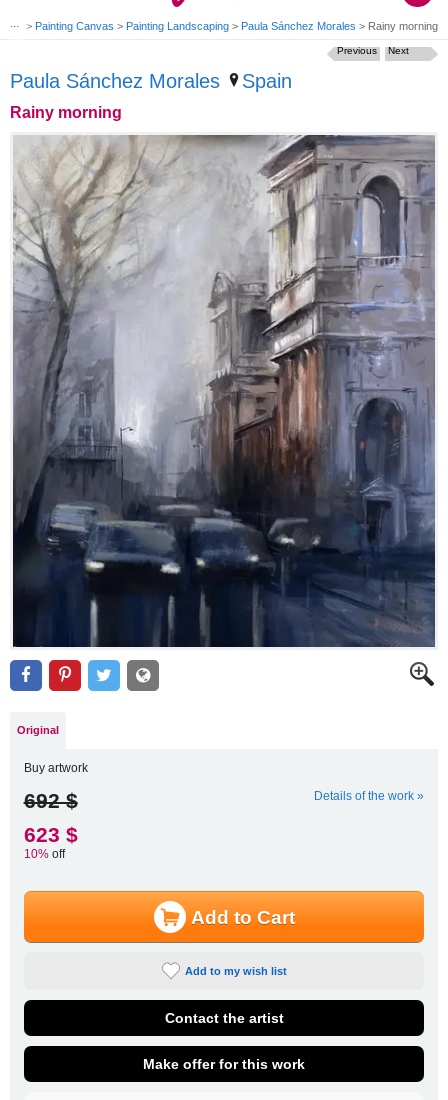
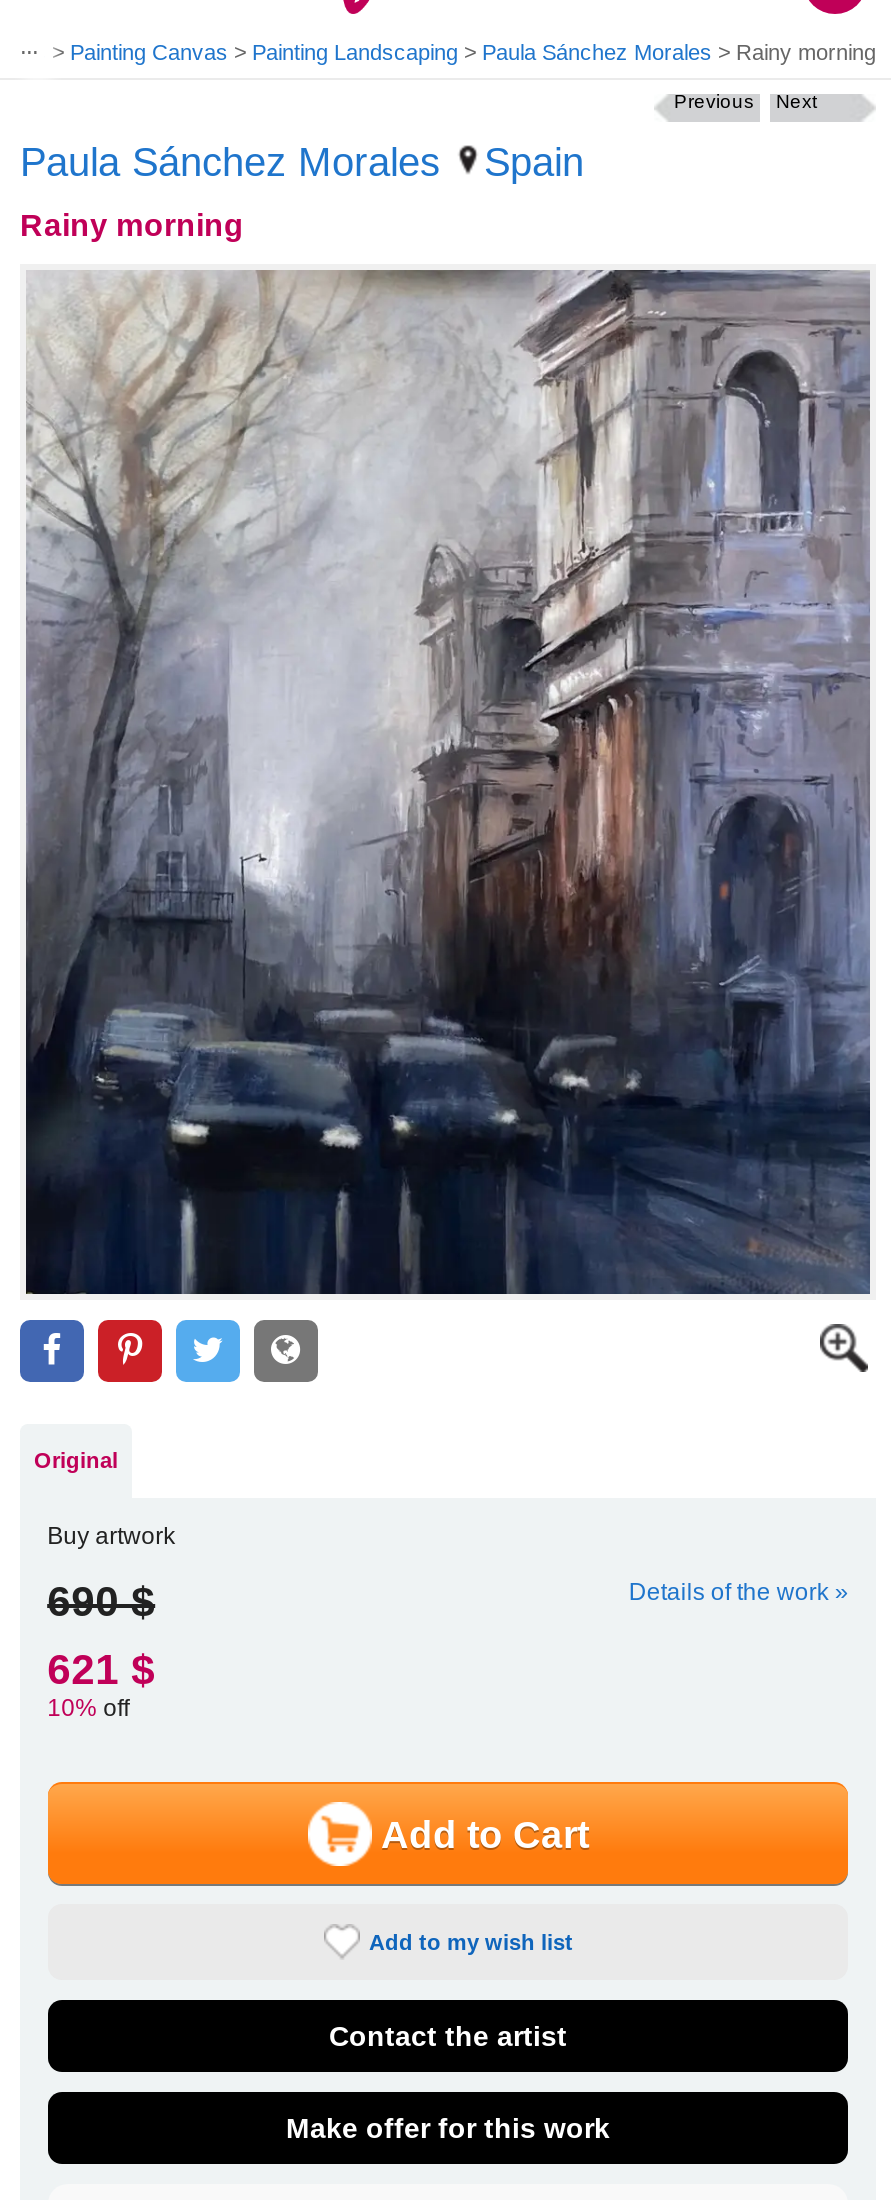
[24,789,78,812] 692 $ -> [47,1577,155,1623] 690 $
[24,823,78,846] 623 $ -> [47,1645,155,1691] 621 $

